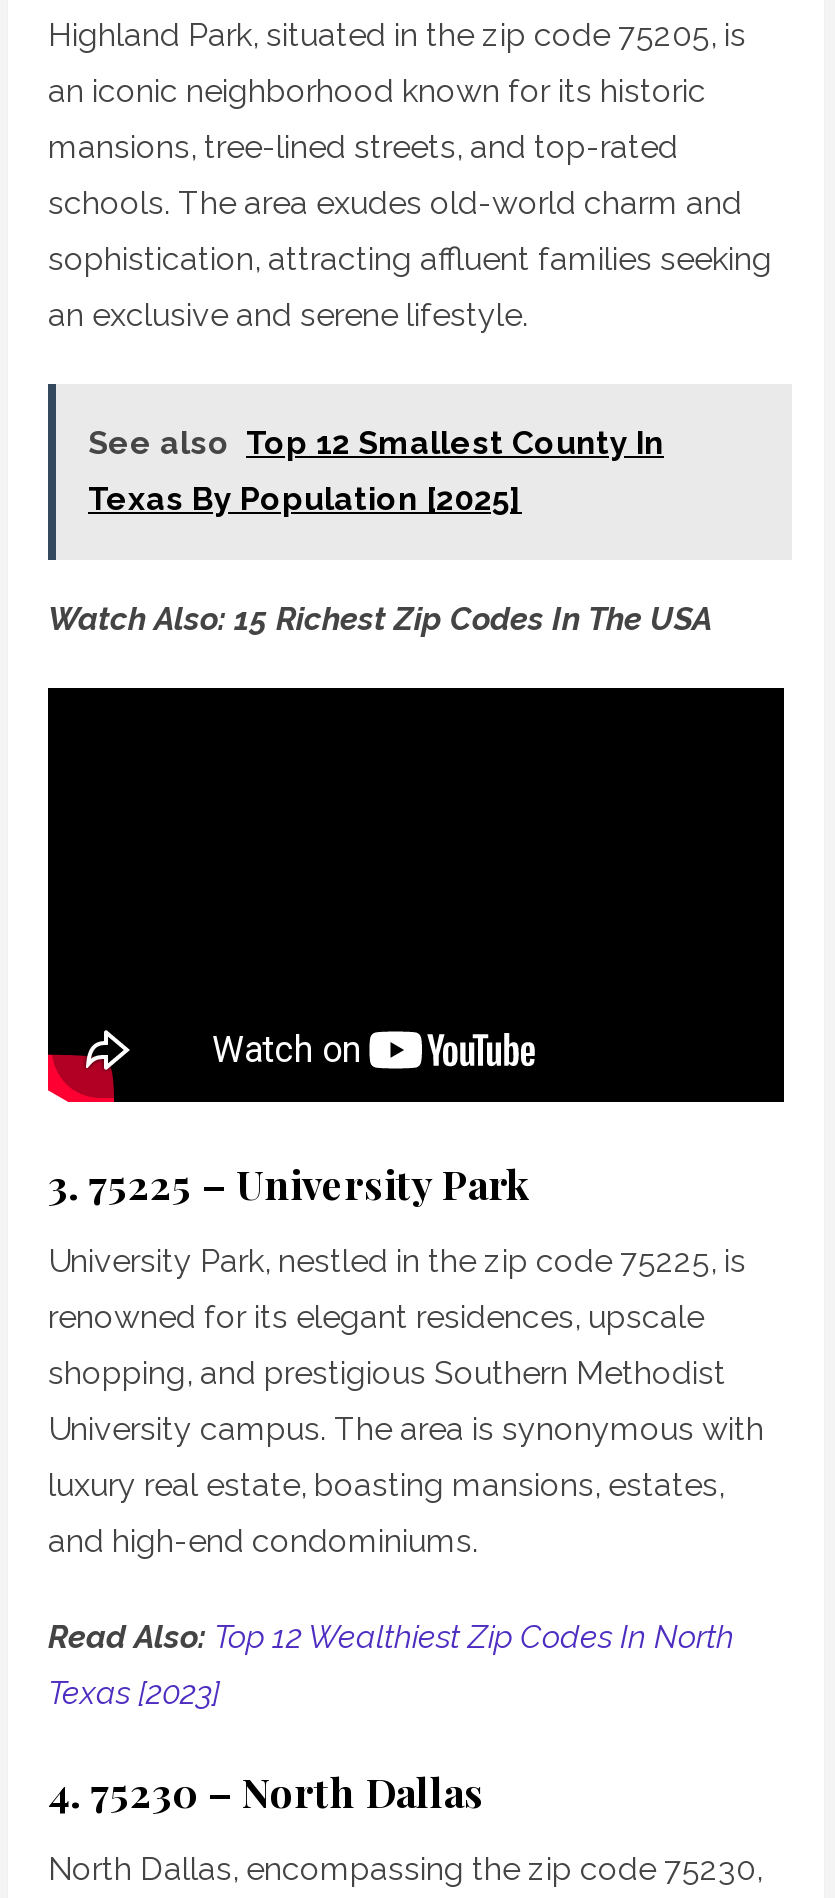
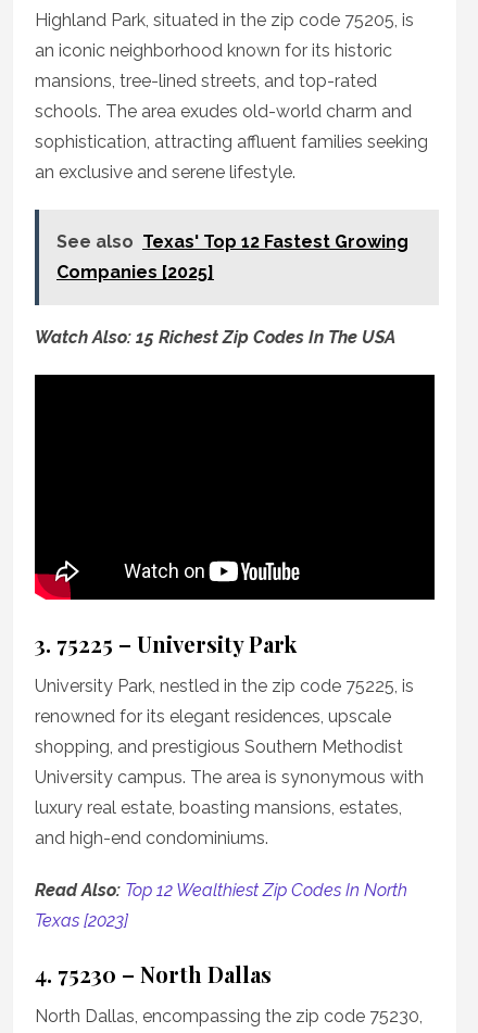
[88,424,664,462] See also Top 12 Smallest County In -> [56,231,408,252] See also Texas' Top 12 Fastest Growing
[88,480,522,518] Texas By Population [2025] -> [56,262,214,282] Companies [2025]

